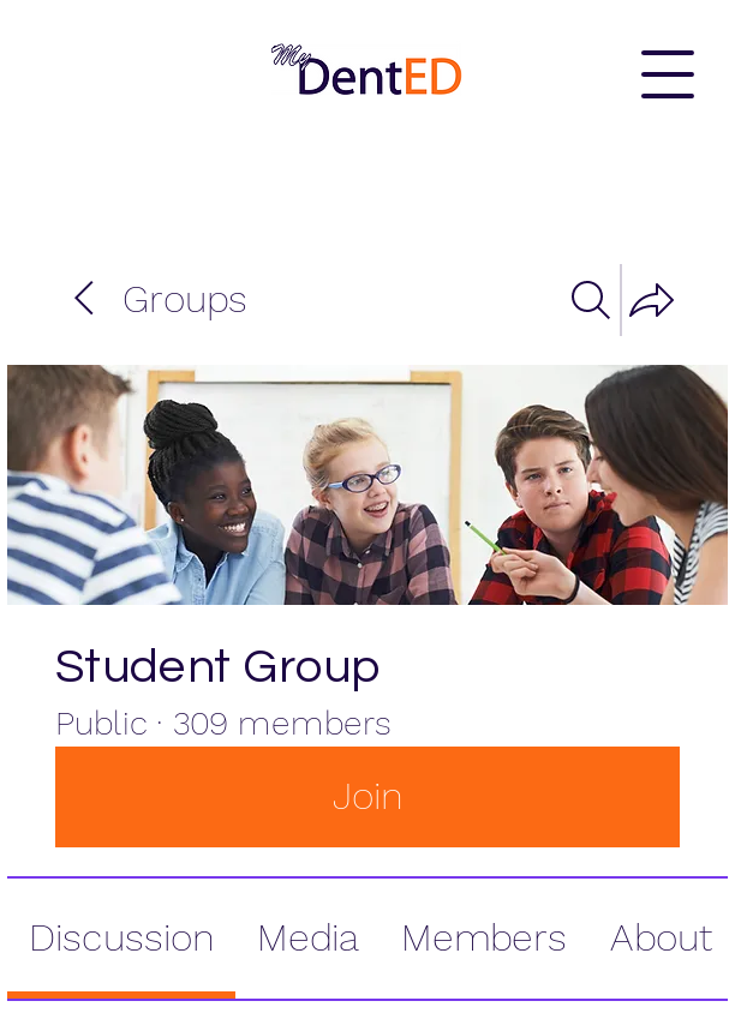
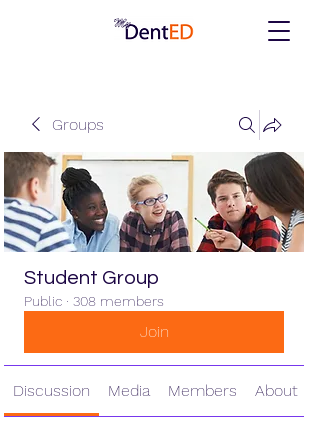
[55,703,392,742] Public · 309 members -> [24,293,164,309] Public · 308 members

